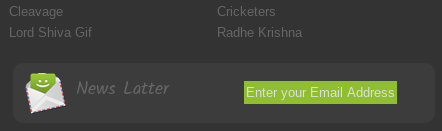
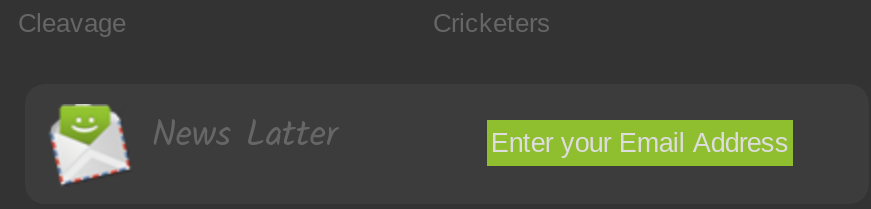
[9,25,302,40] Lord Shiva Gif | Radhe Krishna -> none

